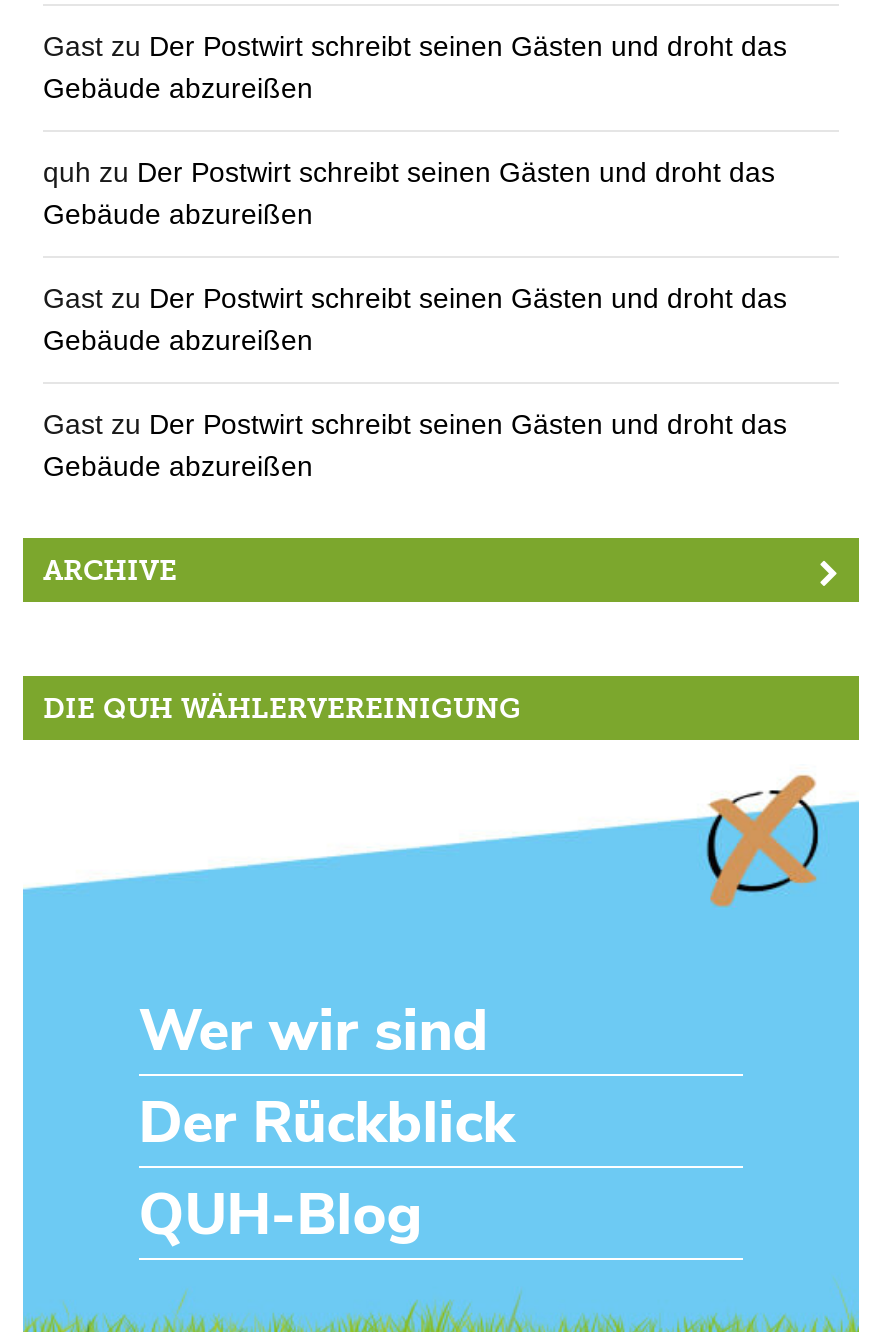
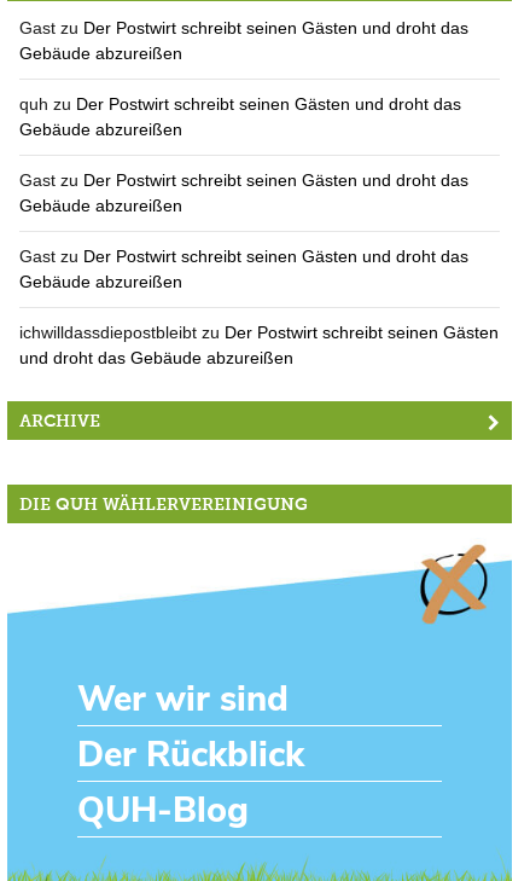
none -> [19,323,499,368] ichwilldassdiepostbleibt zu Der Postwirt schreibt seinen Gästen | und droht das Gebäude abzureißen

